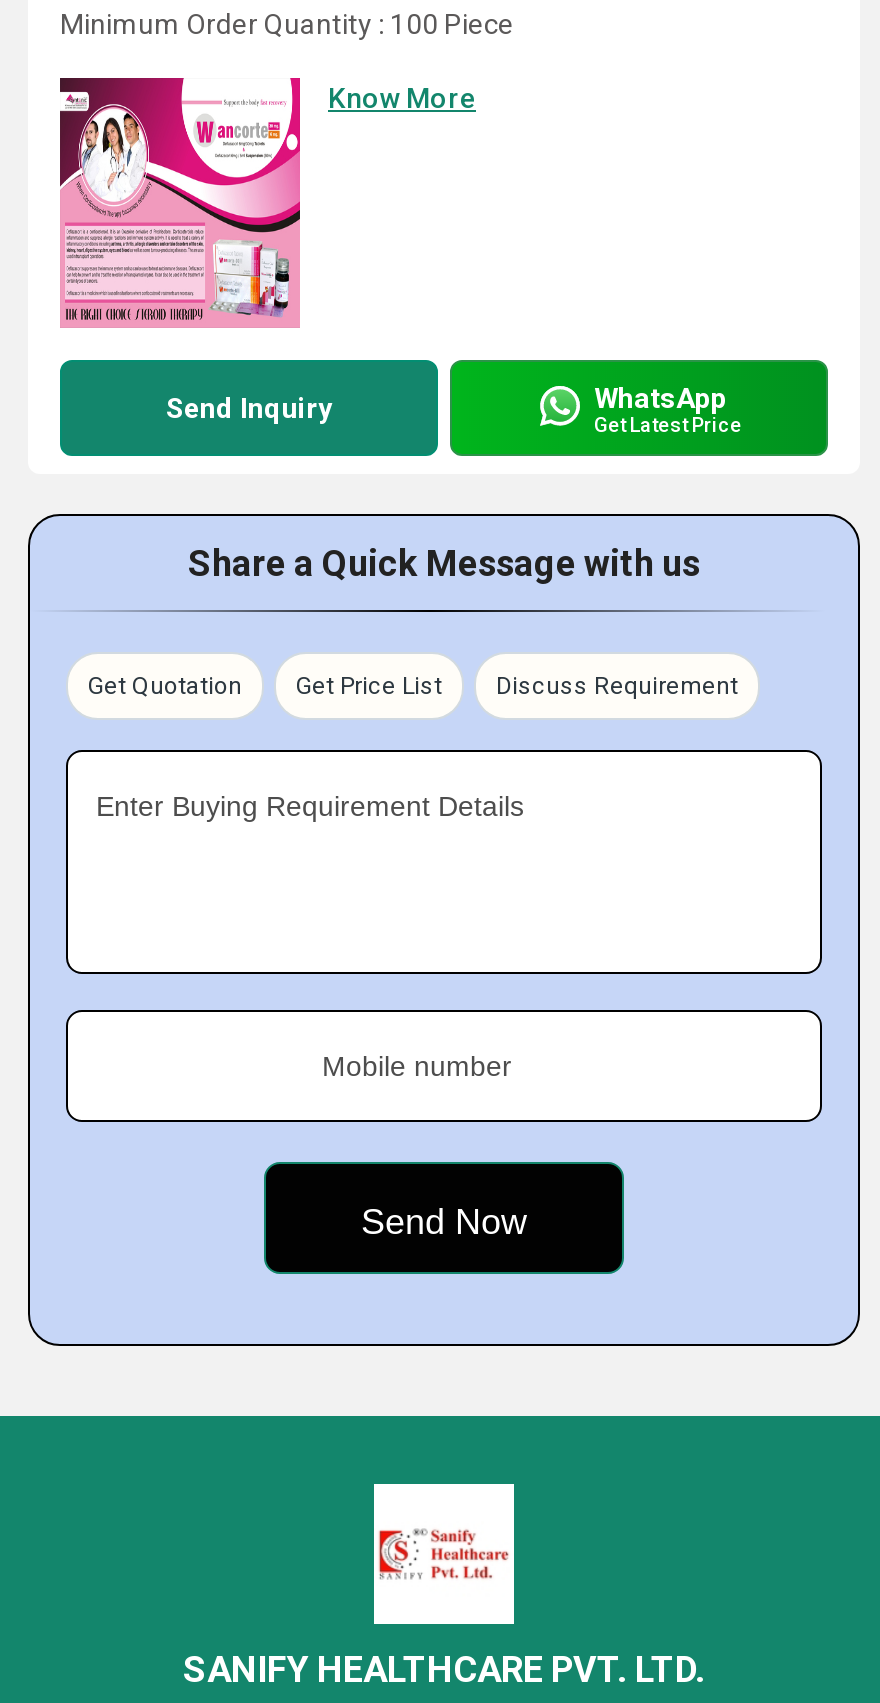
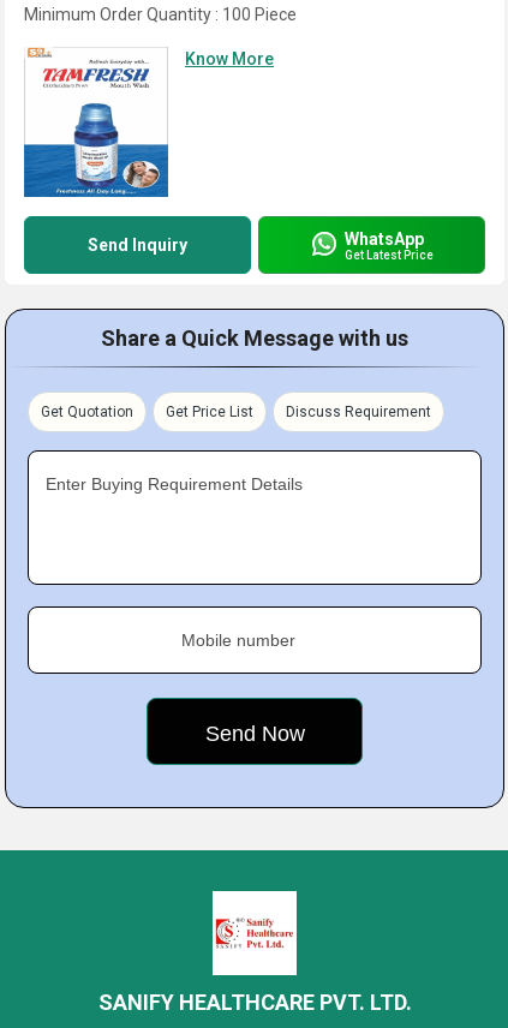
[58,76,302,328] [image] -> [23,47,169,198] [image]

